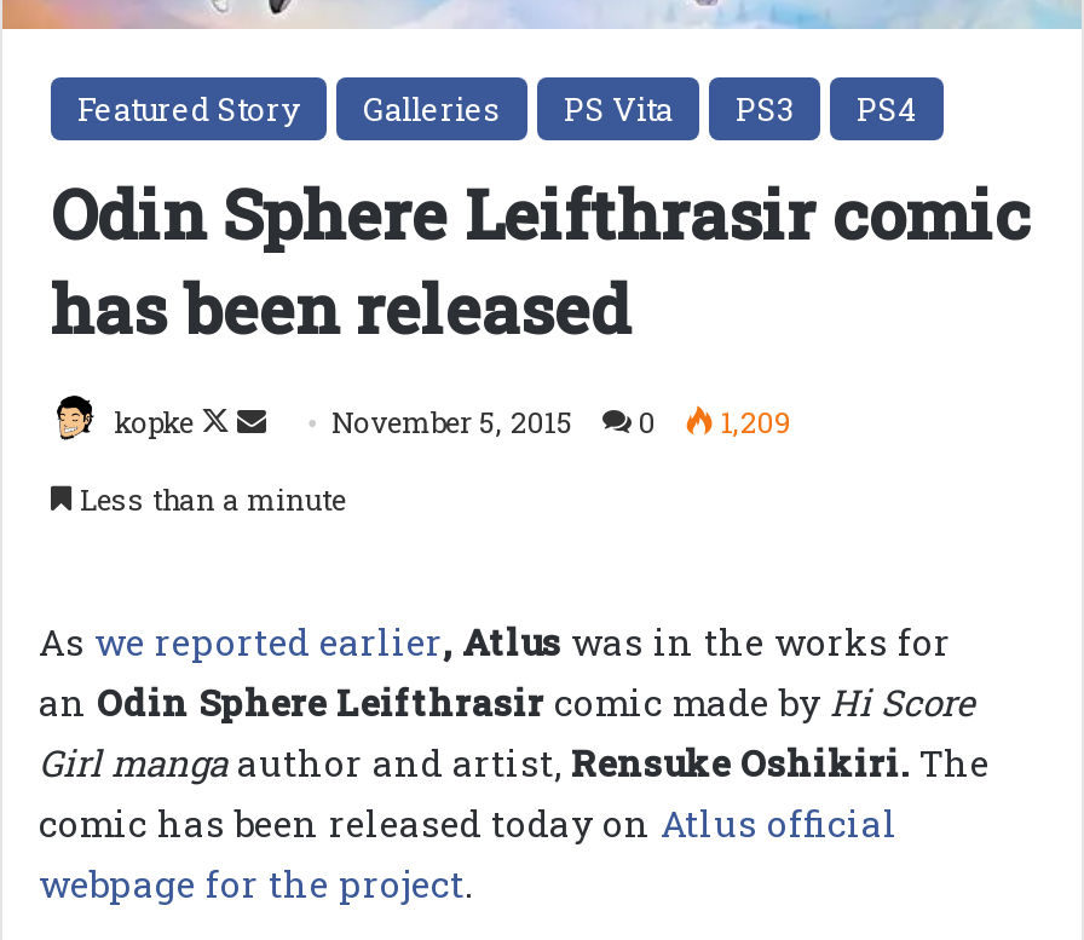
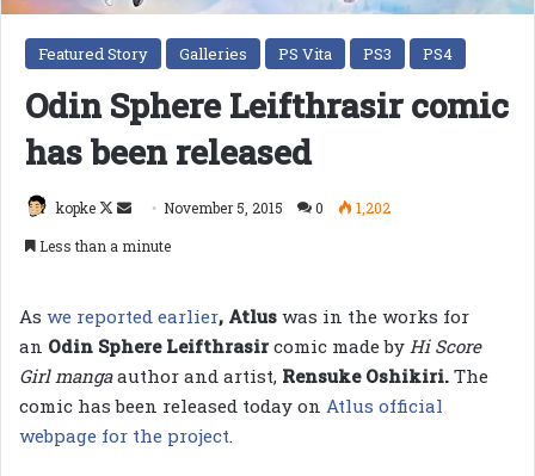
[714,401,791,440] 1,209 -> [352,198,391,217] 1,202

